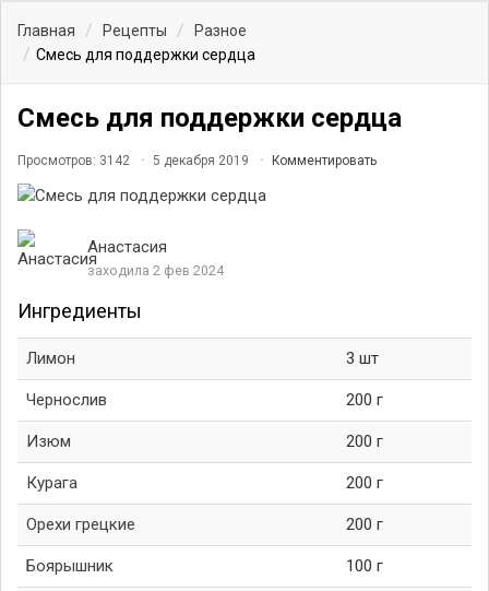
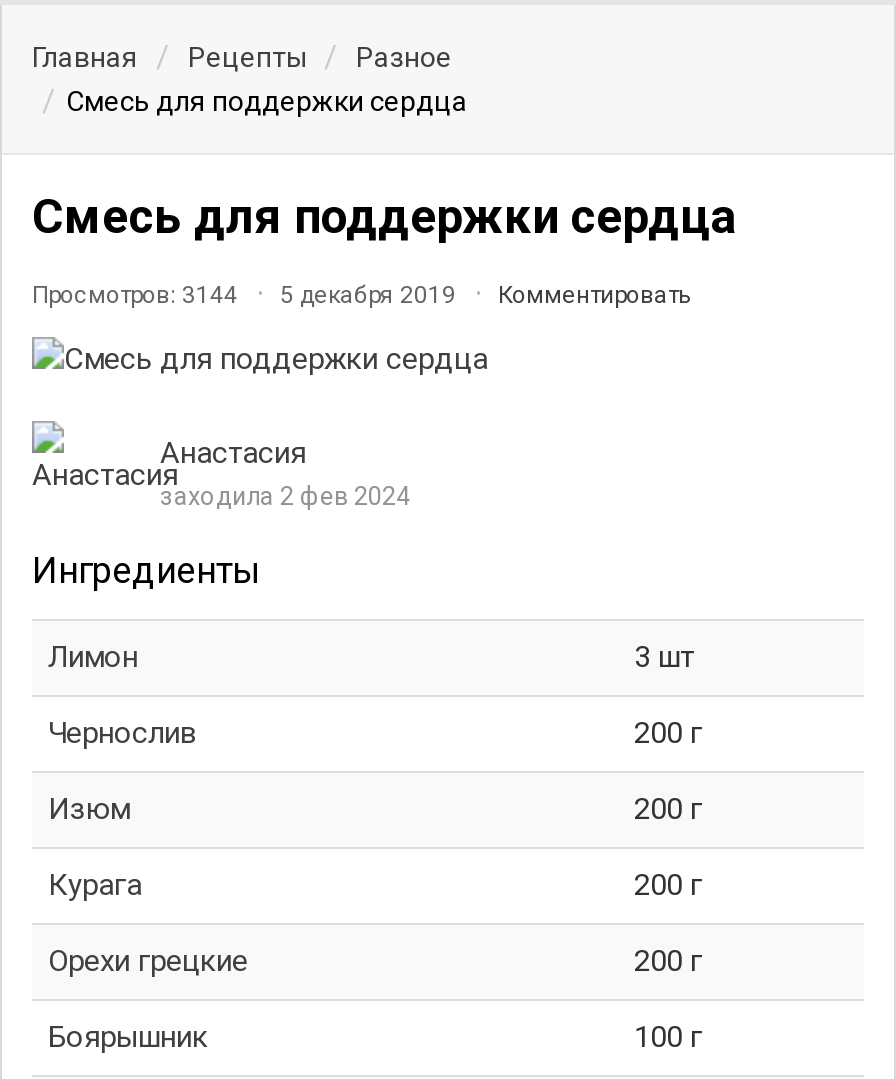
[17,153,377,168] Просмотров: 3142 5 декабря 2019 Комментировать -> [32,281,690,309] Просмотров: 3144 5 декабря 2019 Комментировать

